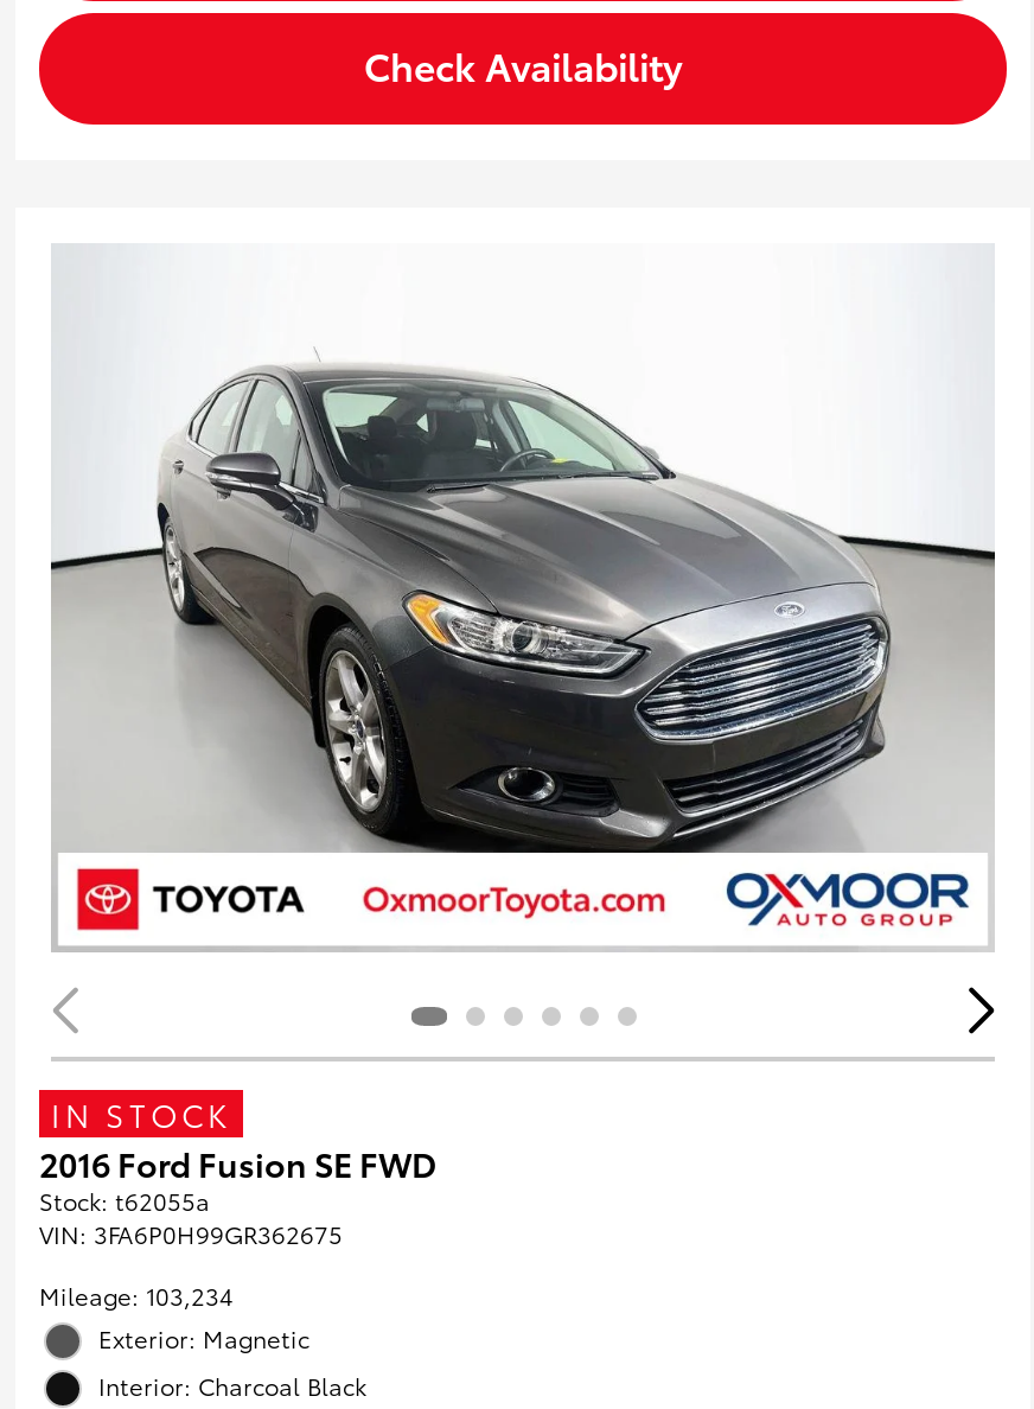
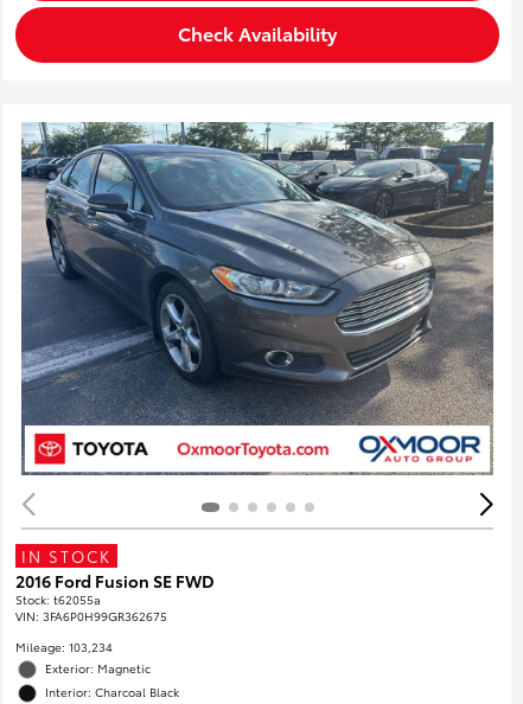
[51,244,995,949] [image] -> [20,121,495,475] [image]

